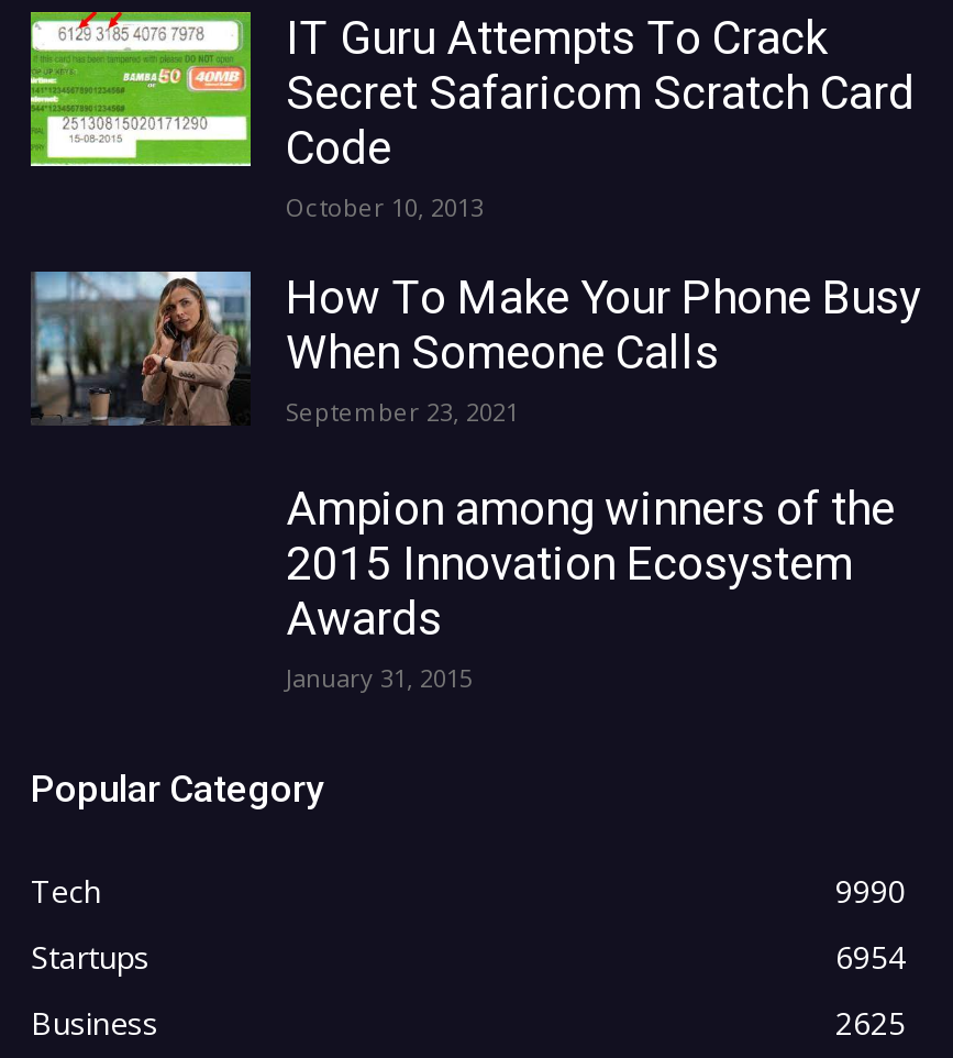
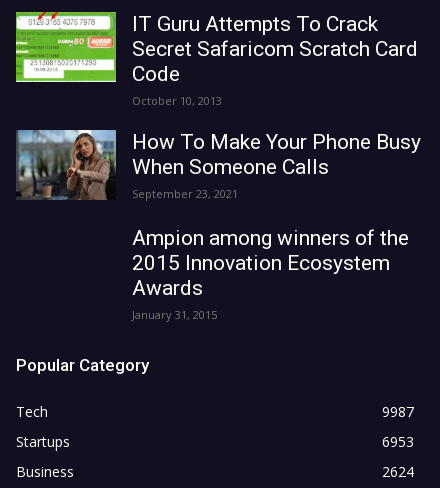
[835,869,906,911] 9990 -> [382,402,414,421] 9987
[835,935,906,977] 6954 -> [382,432,414,451] 6953
[835,1001,906,1043] 2625 -> [382,462,414,481] 2624

